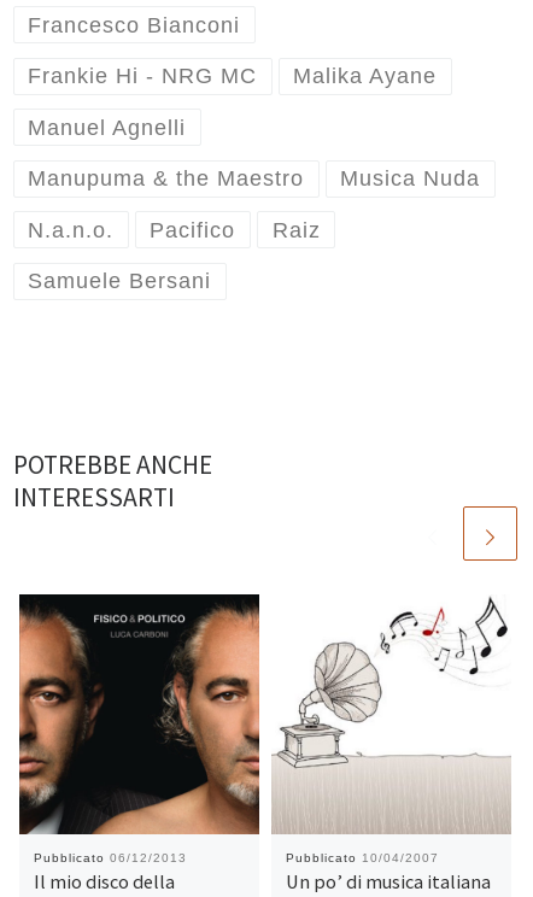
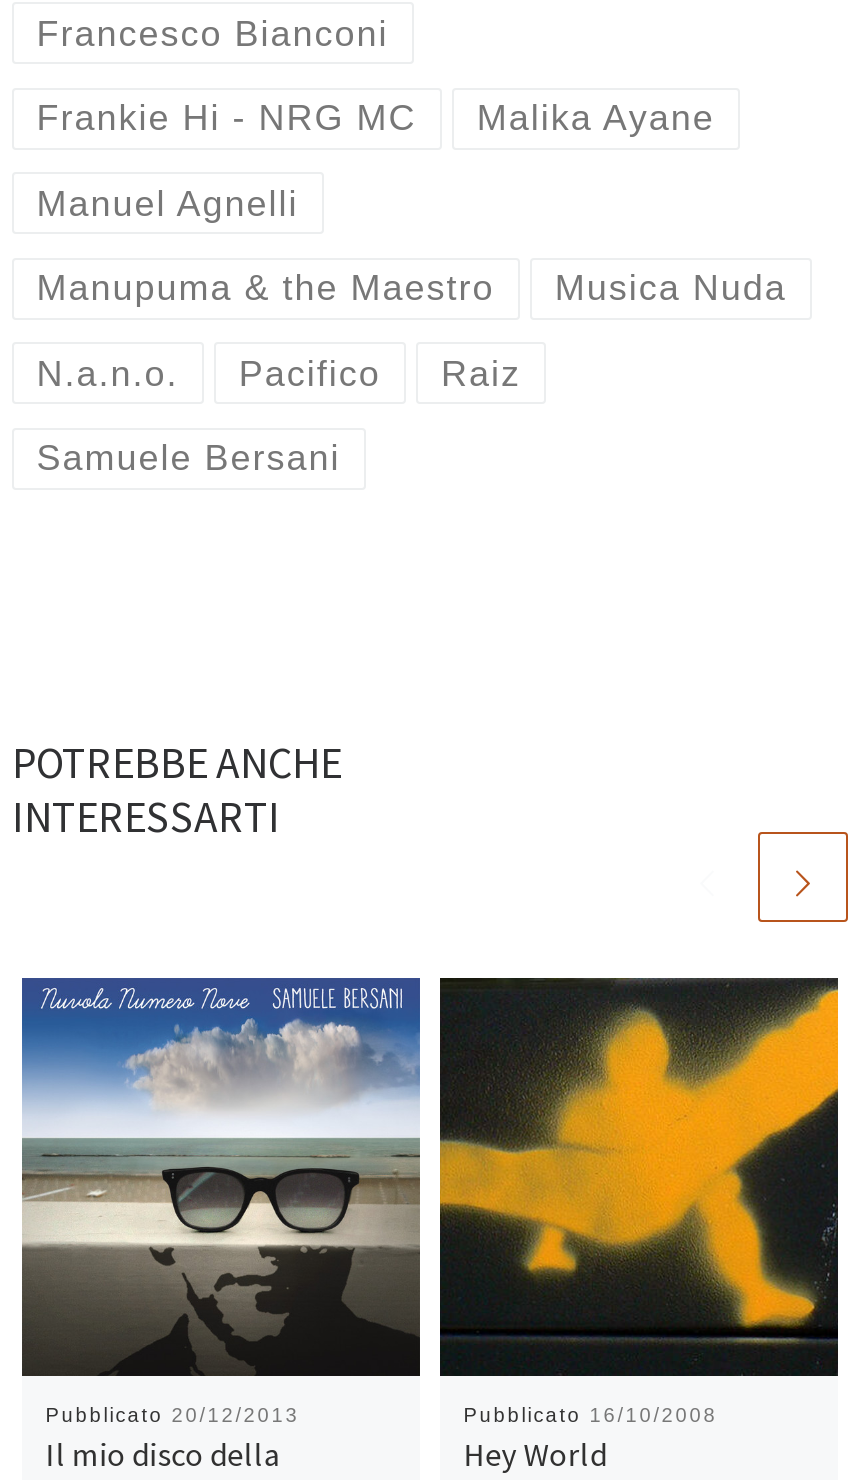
[18,593,260,864] [image] | Pubblicato 06/12/2013 -> [20,976,422,1426] [image] | Pubblicato 20/12/2013
[271,594,511,893] [image] | Pubblicato 10/04/2007 | Un po’ di musica italiana -> [438,976,840,1474] [image] | Pubblicato 16/10/2008 | Hey World

